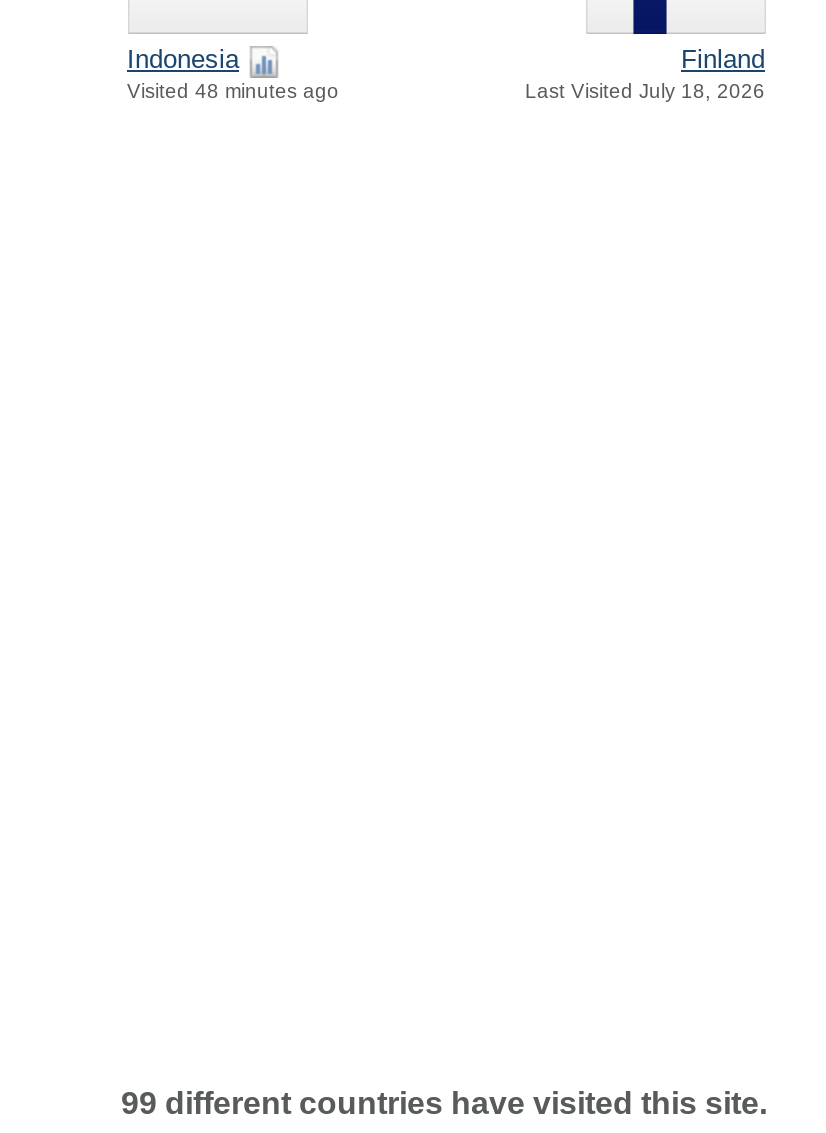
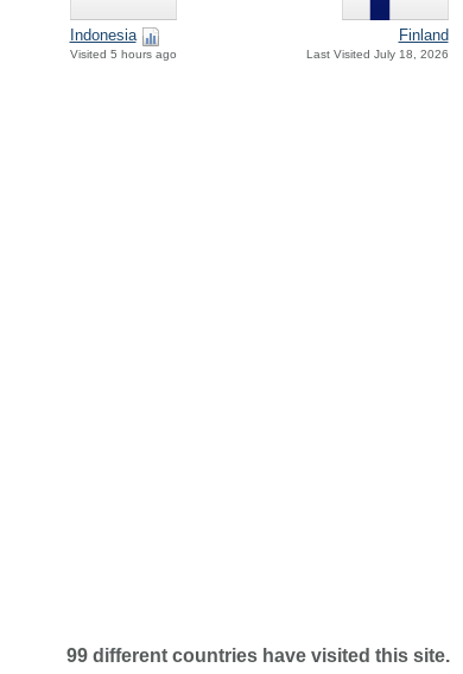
[127,81,339,103] Visited 48 minutes ago -> [69,48,176,61] Visited 5 hours ago

